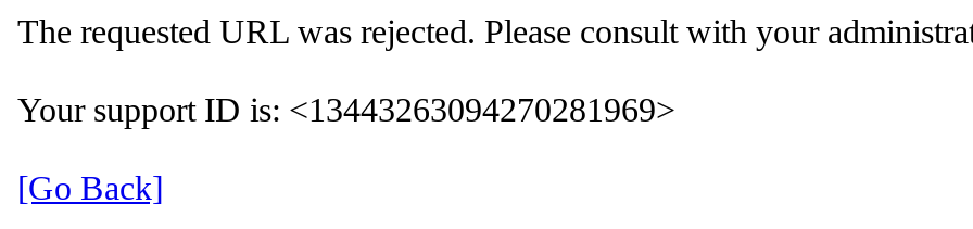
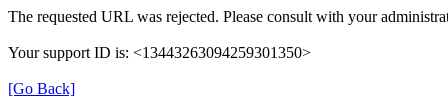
[17,91,675,128] Your support ID is: <13443263094270281969> -> [8,44,311,61] Your support ID is: <13443263094259301350>

